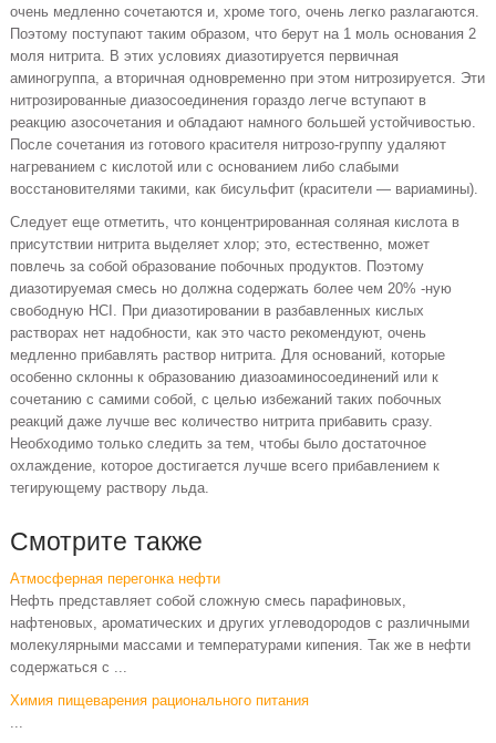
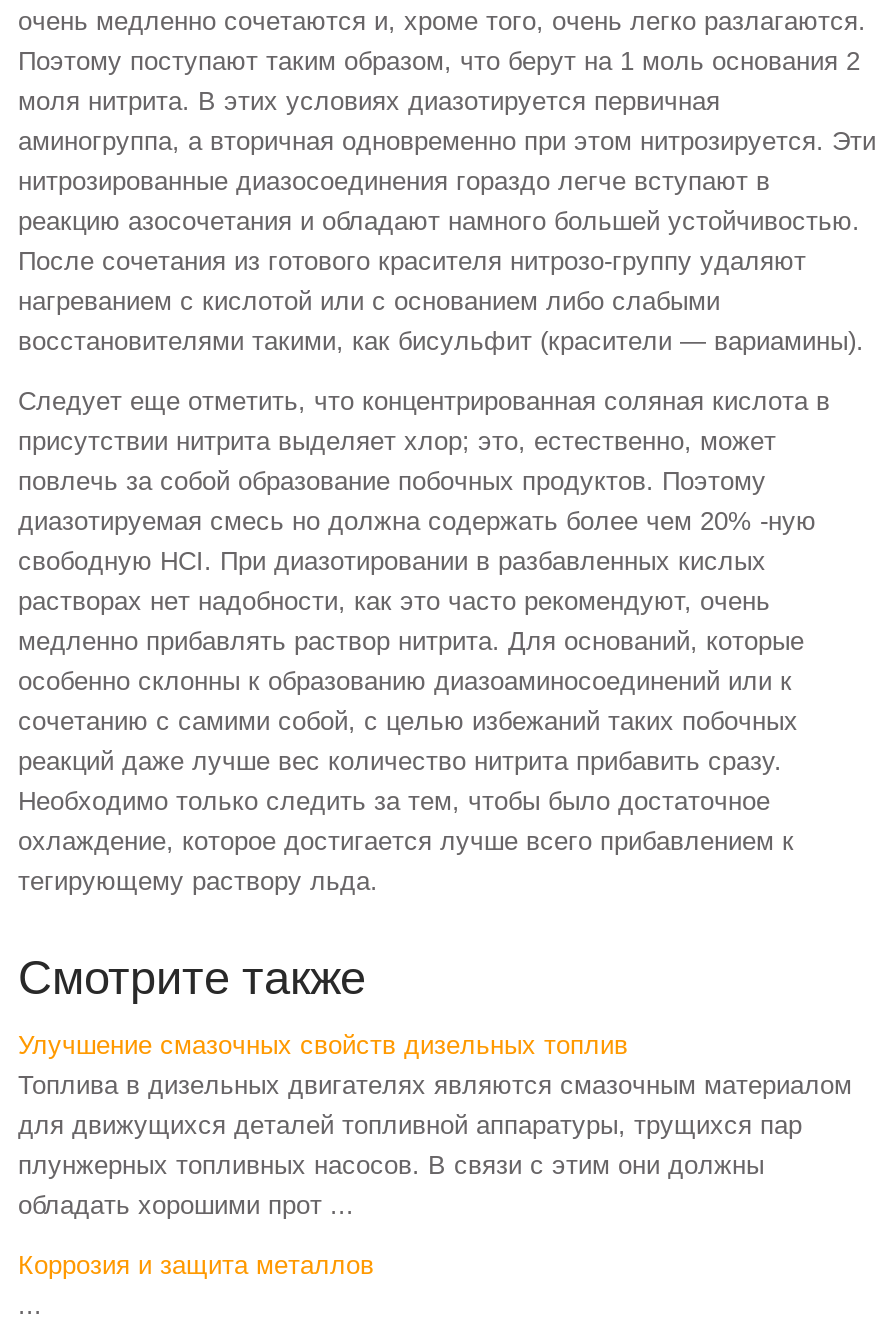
[11,570,471,675] Атмосферная перегонка нефти | Нефть представляет собой сложную смесь парафиновых, | нафтеновых, ароматических и других углеводородов с различными | молекулярными массами и температурами кипения. Так же в нефти | содержаться с ... -> [18,1030,852,1220] Улучшение смазочных свойств дизельных топлив | Топлива в дизельных двигателях являются смазочным материалом | для движущихся деталей топливной аппаратуры, трущихся пар | плунжерных топливных насосов. В связи с этим они должны | обладать хорошими прот ...
[11,692,309,709] Химия пищеварения рационального питания -> [18,1250,374,1280] Коррозия и защита металлов

